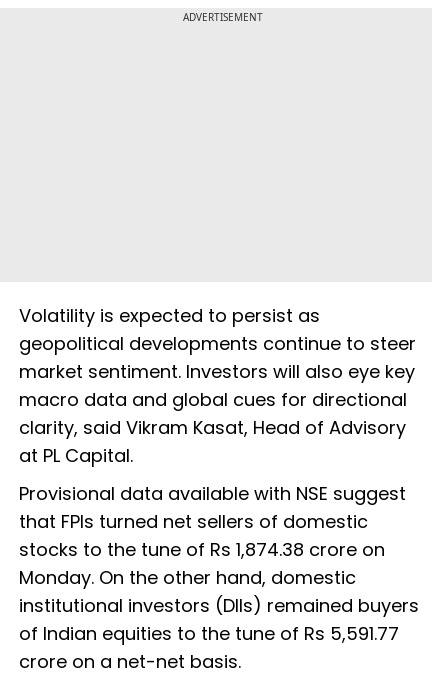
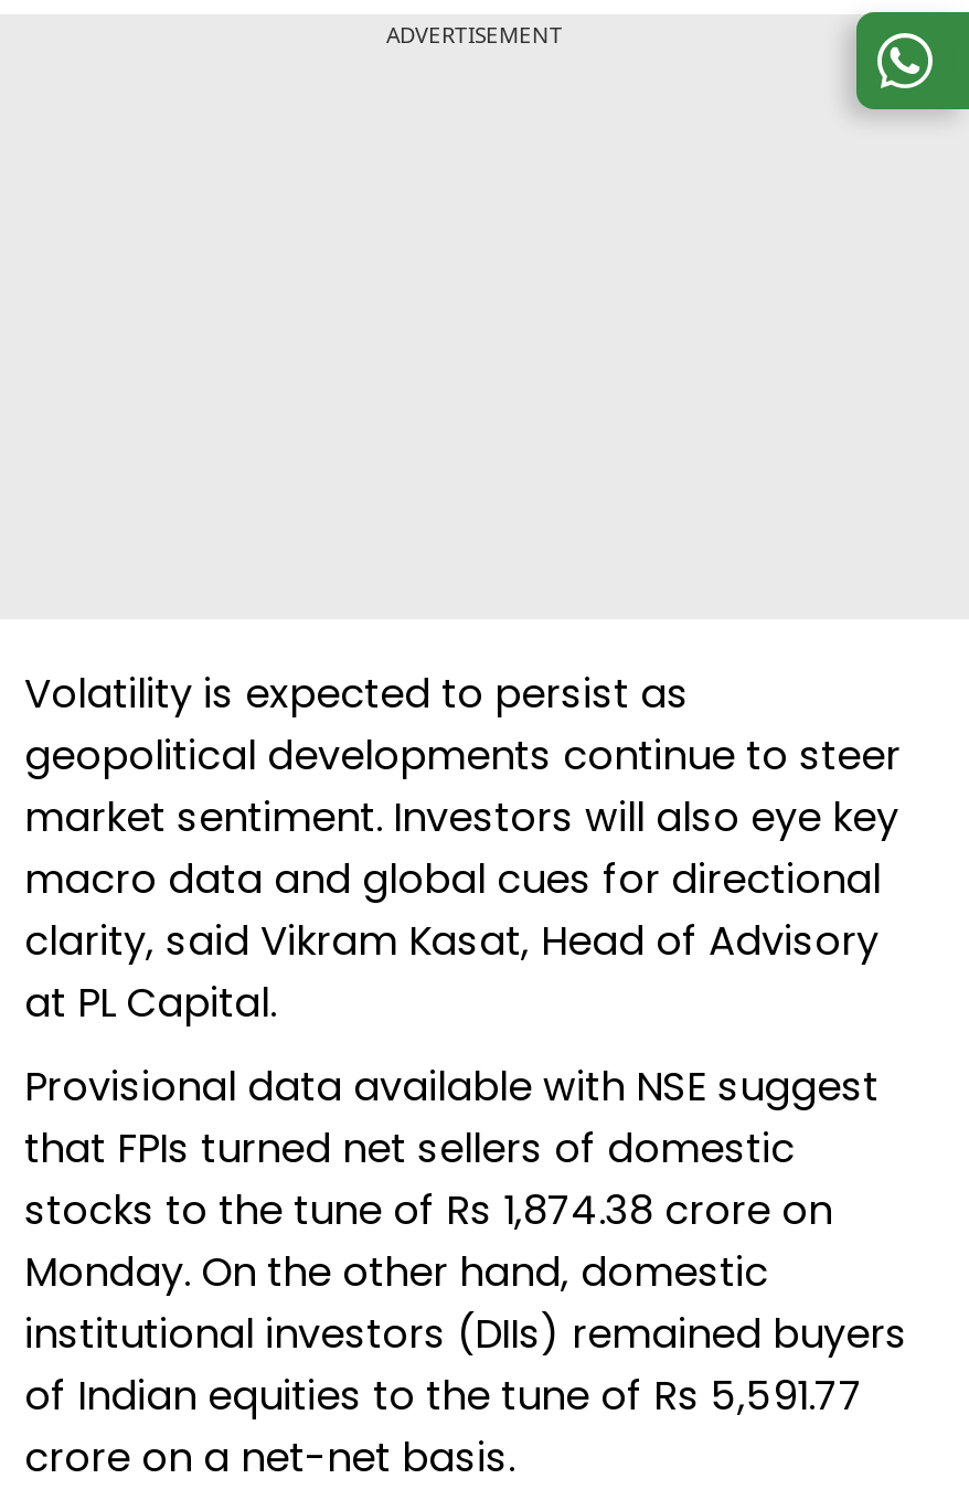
none -> [845,10,962,118] [image]

